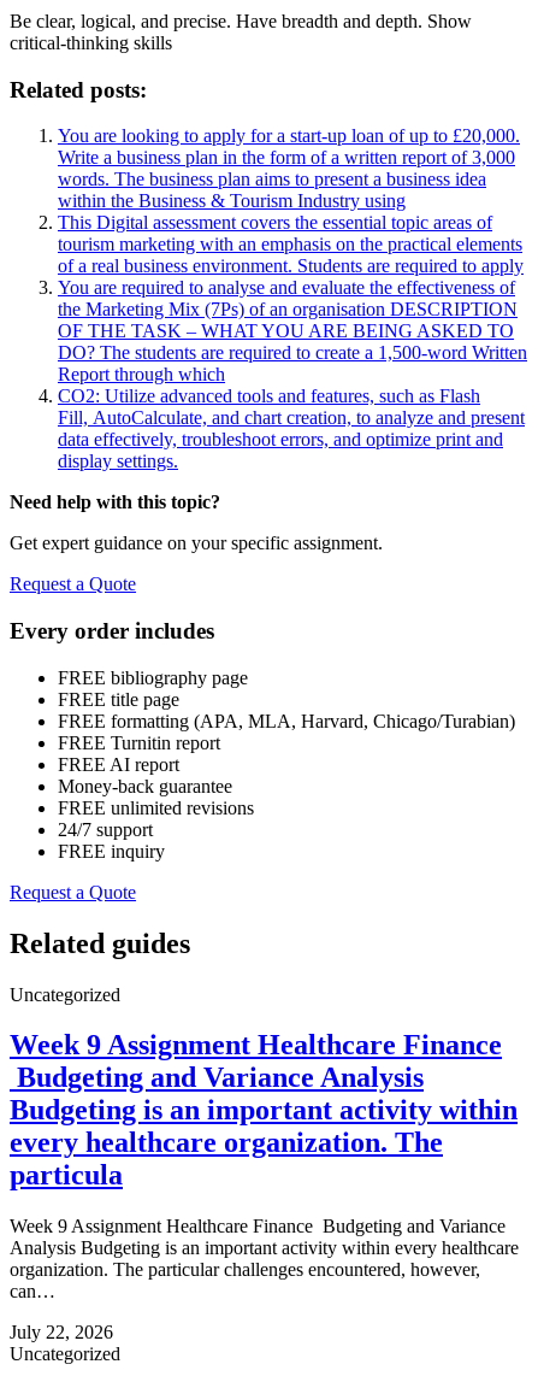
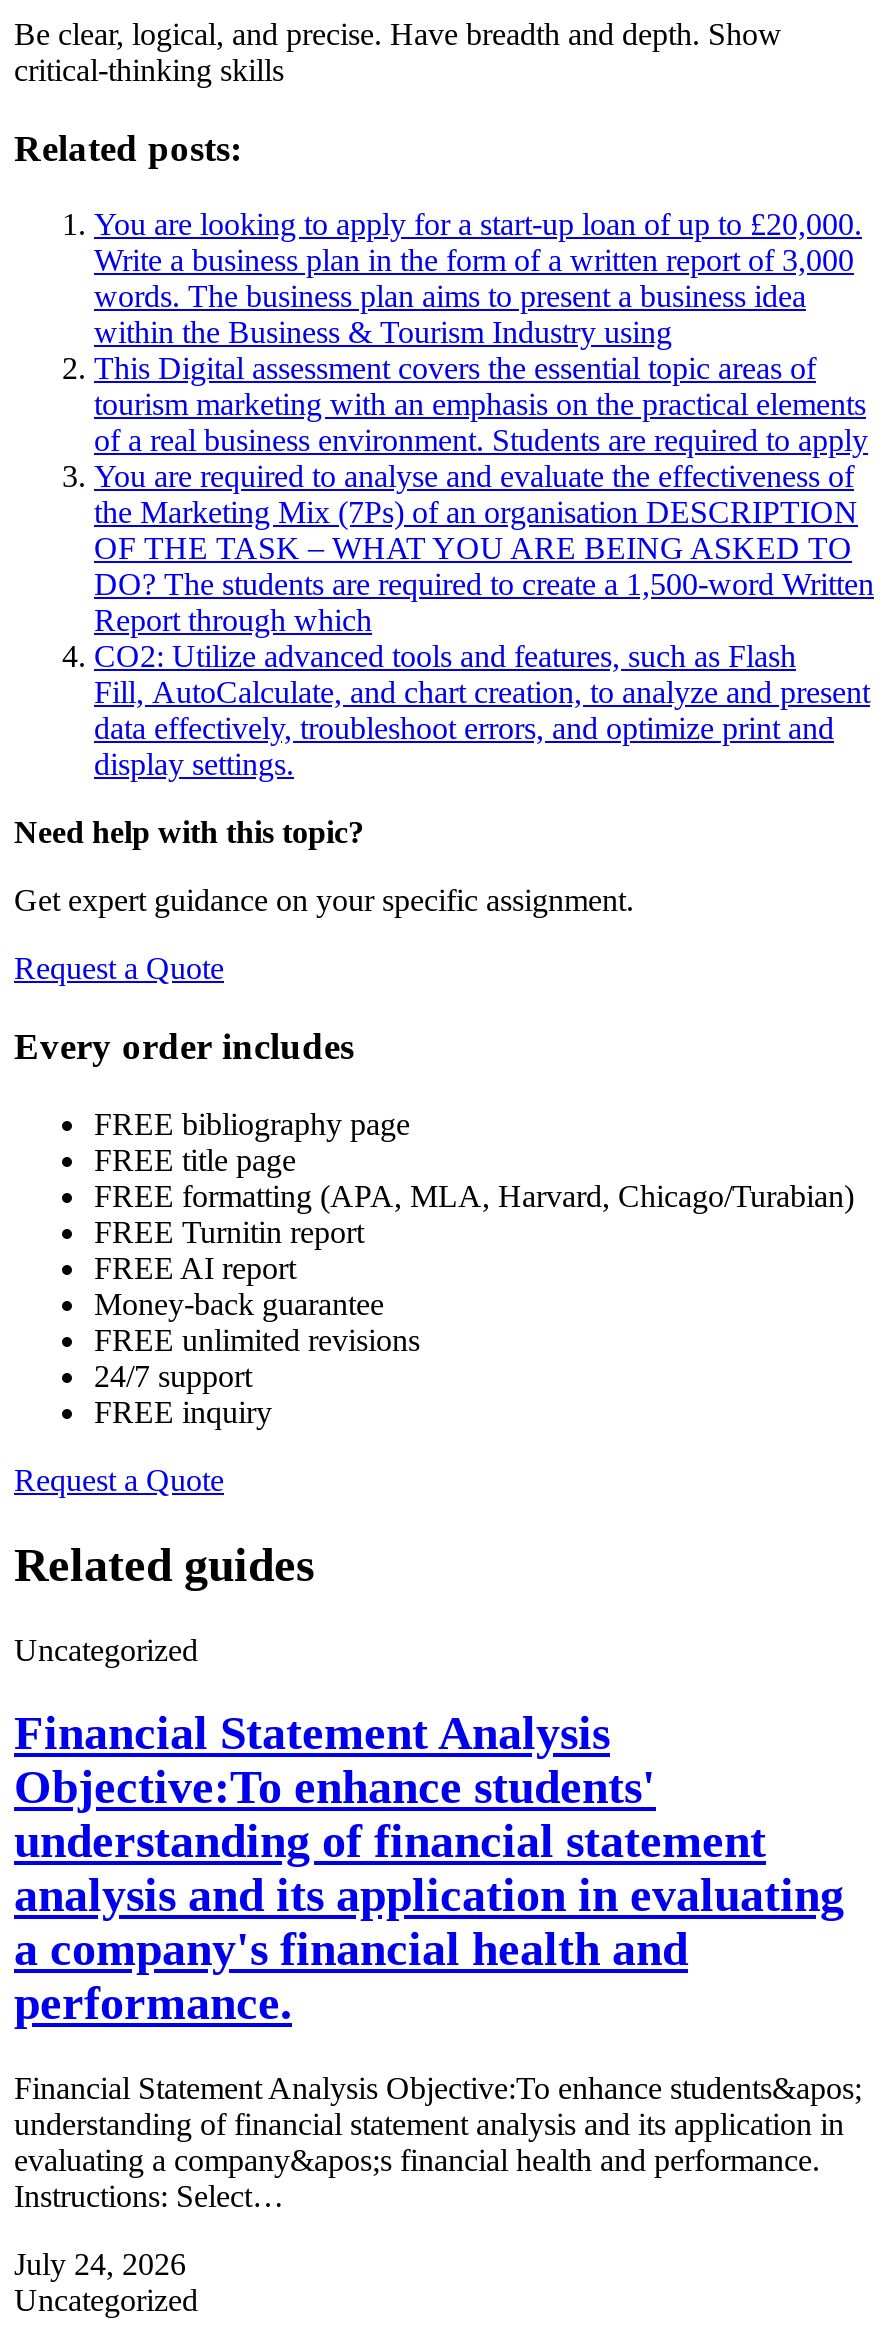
[10,1029,518,1191] Week 9 Assignment Healthcare Finance | Budgeting and Variance Analysis | Budgeting is an important activity within | every healthcare organization. The | particula -> [14,1708,844,2030] Financial Statement Analysis | Objective:To enhance students' | understanding of financial statement | analysis and its application in evaluating | a company's financial health and | performance.
[10,1216,519,1302] Week 9 Assignment Healthcare Finance Budgeting and Variance | Analysis Budgeting is an important activity within every healthcare | organization. The particular challenges encountered, however, | can… -> [14,2072,862,2214] Financial Statement Analysis Objective:To enhance students&apos; | understanding of financial statement analysis and its application in | evaluating a company&apos;s financial health and performance. | Instructions: Select…
[10,1322,113,1343] July 22, 2026 -> [14,2248,186,2282] July 24, 2026

